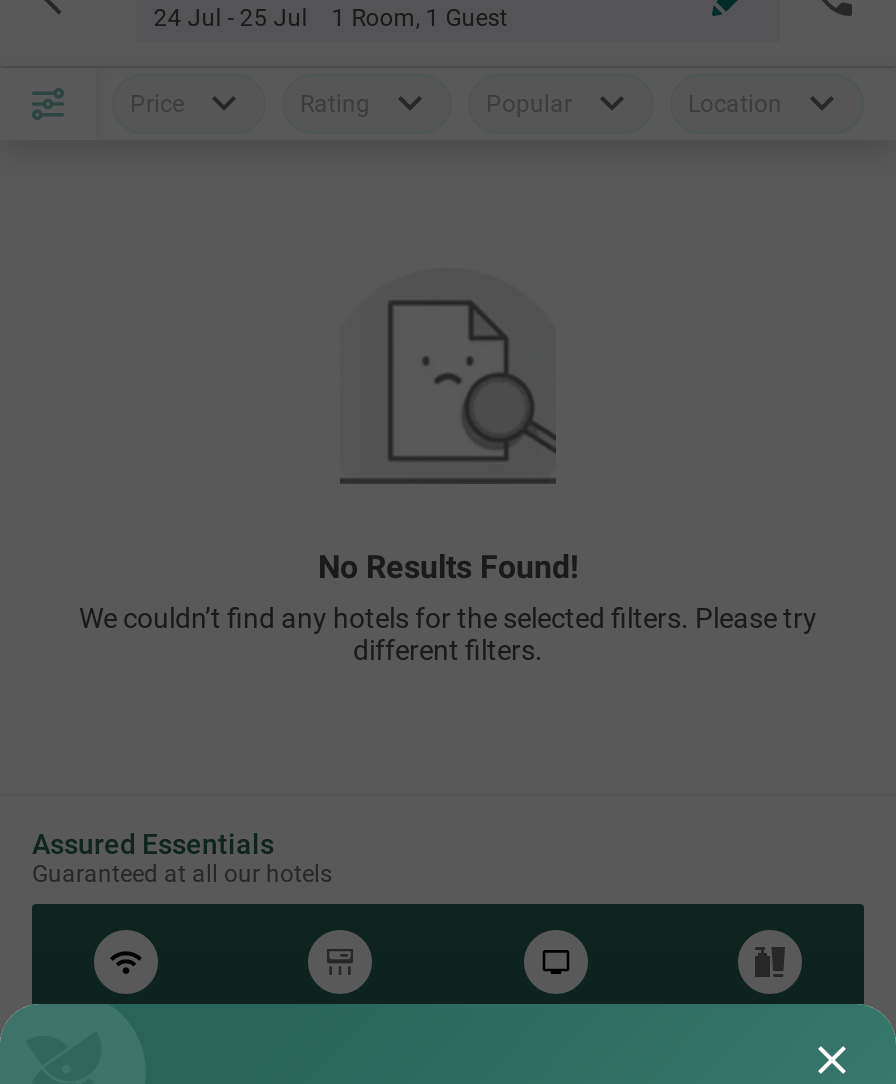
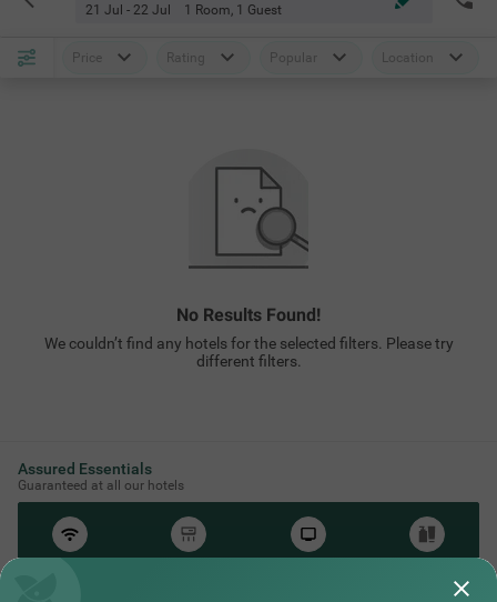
[154,4,508,32] 24 Jul - 25 Jul 1 Room, 1 Guest -> [85,2,282,18] 21 Jul - 22 Jul 1 Room, 1 Guest

